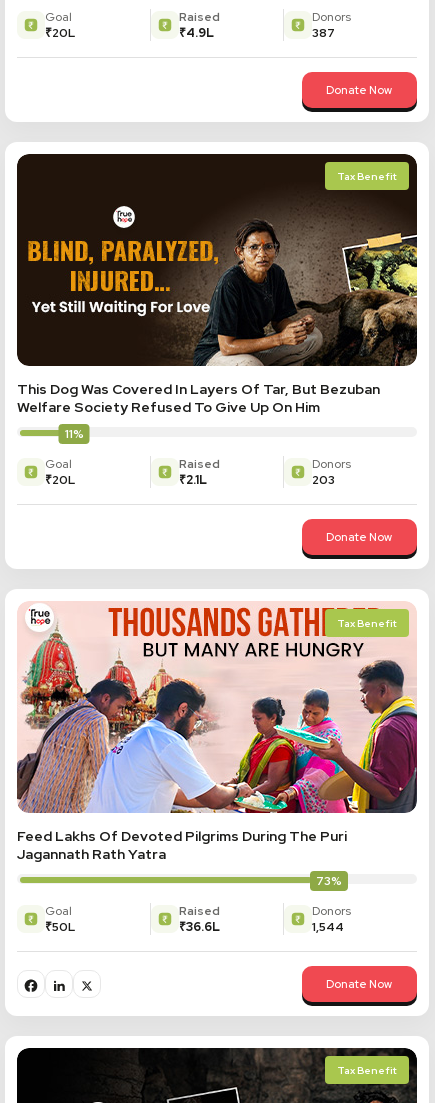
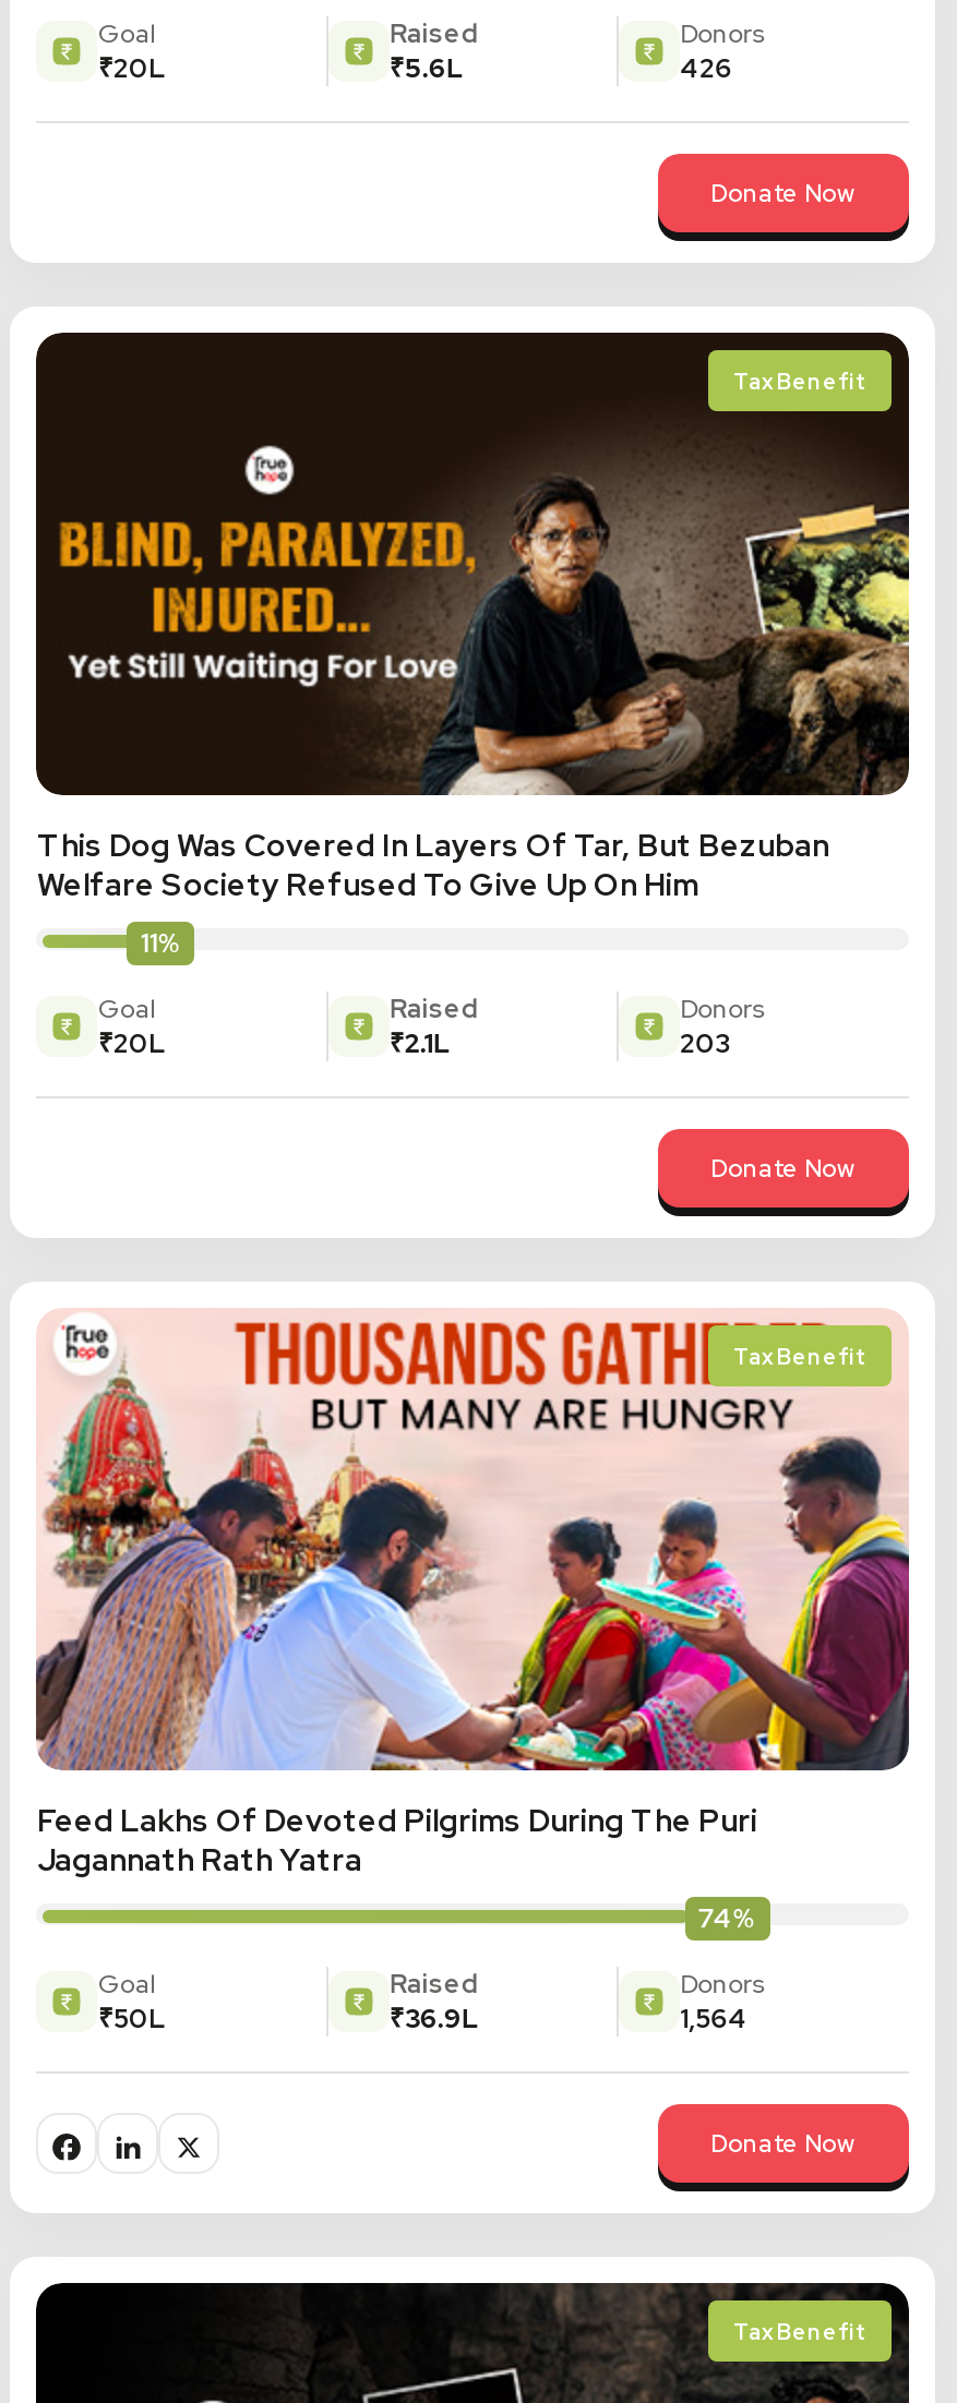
[179,25,214,41] ₹4.9L -> [389,51,463,86] ₹5.6L
[312,25,335,41] 387 -> [680,51,733,86] 426
[316,873,342,889] 73% -> [698,1901,757,1936] 74%
[179,919,220,935] ₹36.6L -> [389,2002,479,2036] ₹36.9L
[312,919,344,935] 1,544 -> [680,2002,748,2036] 1,564

